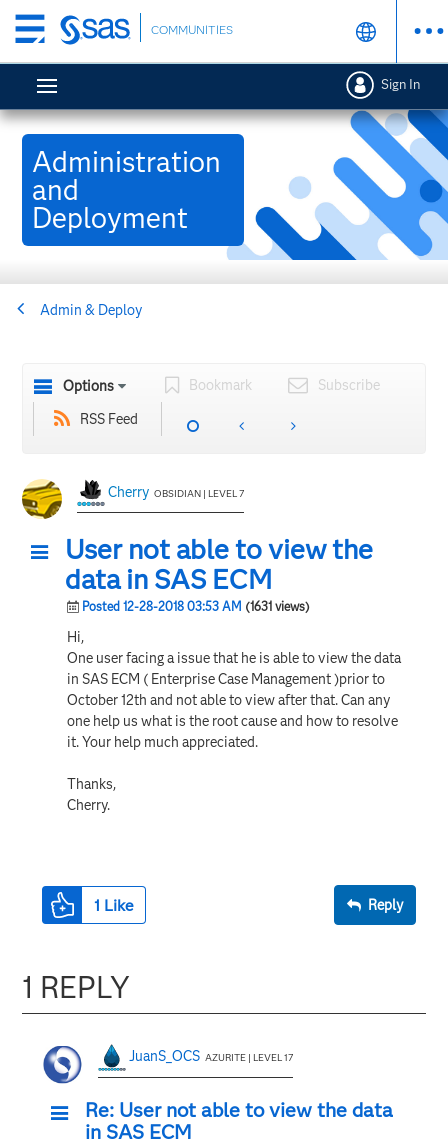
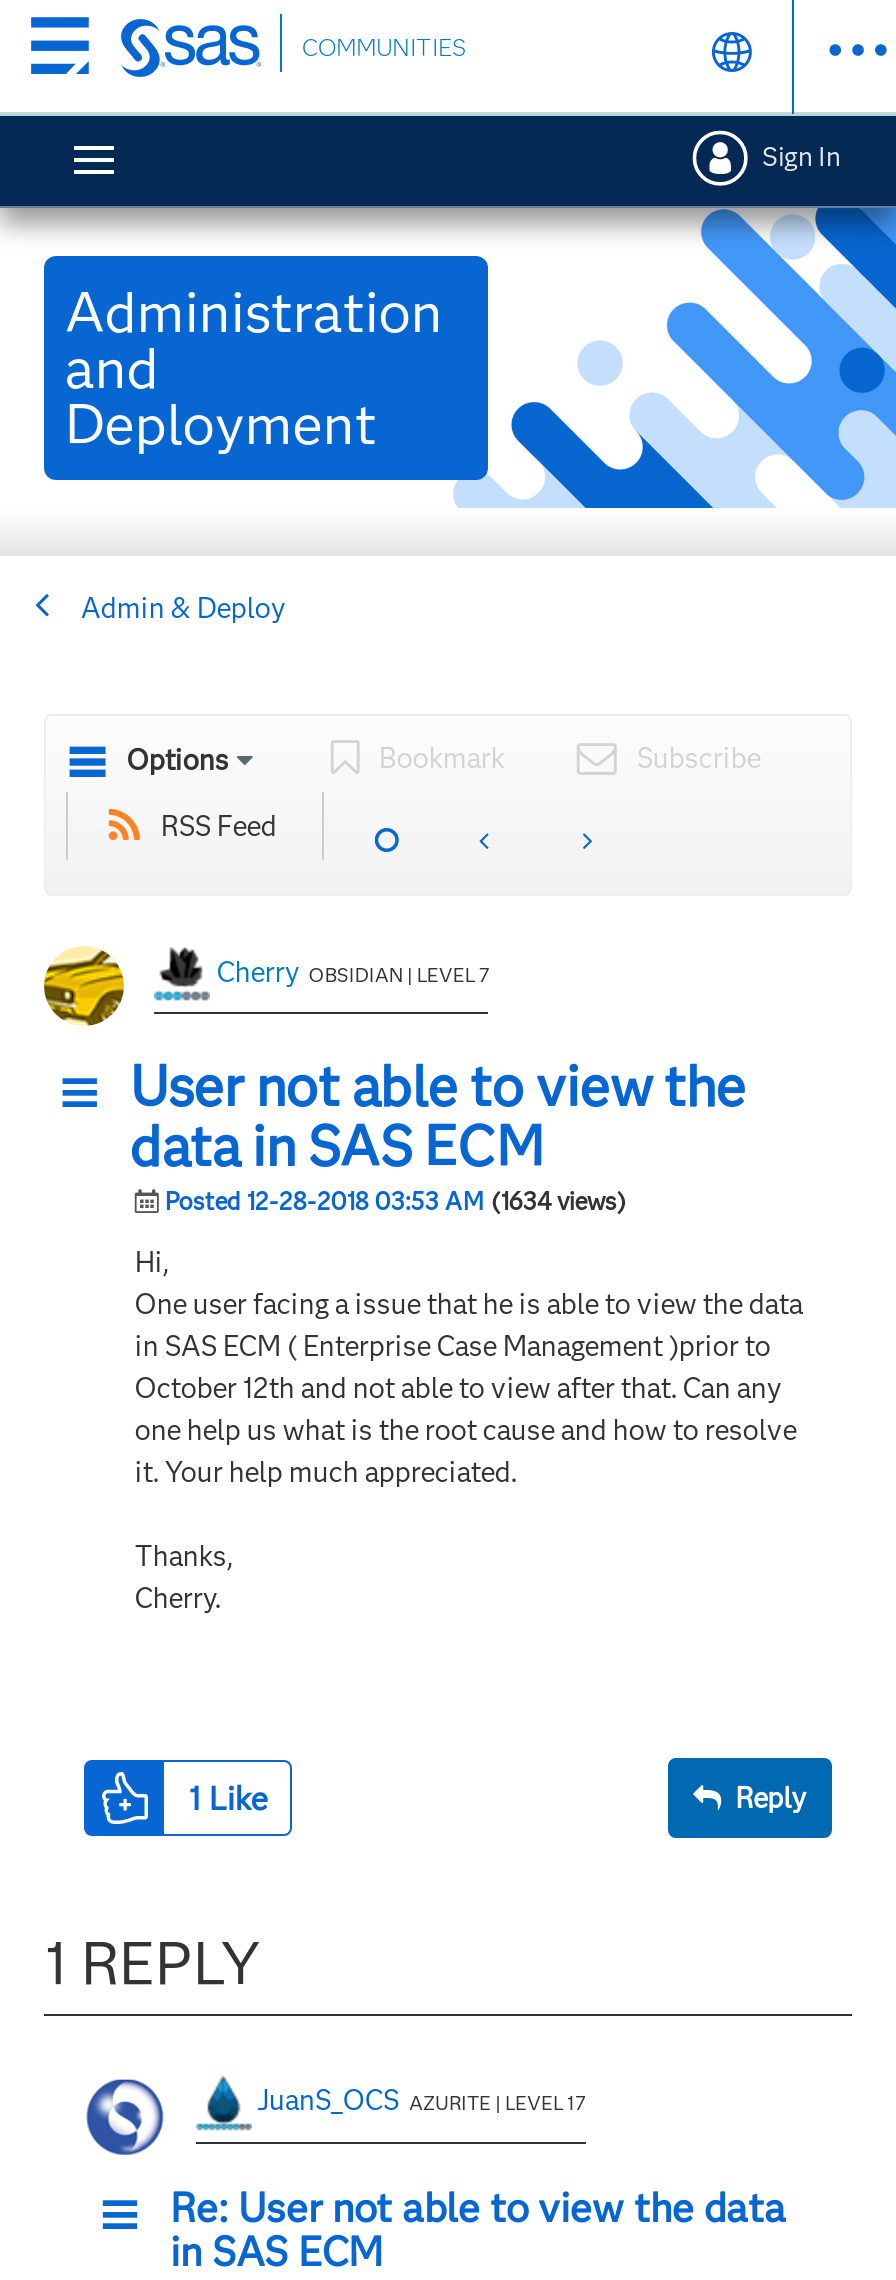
[82,598,310,613] Posted 12-28-2018 03:53 AM (1631 views) -> [165,1185,627,1215] Posted 12-28-2018 03:53 AM (1634 views)

